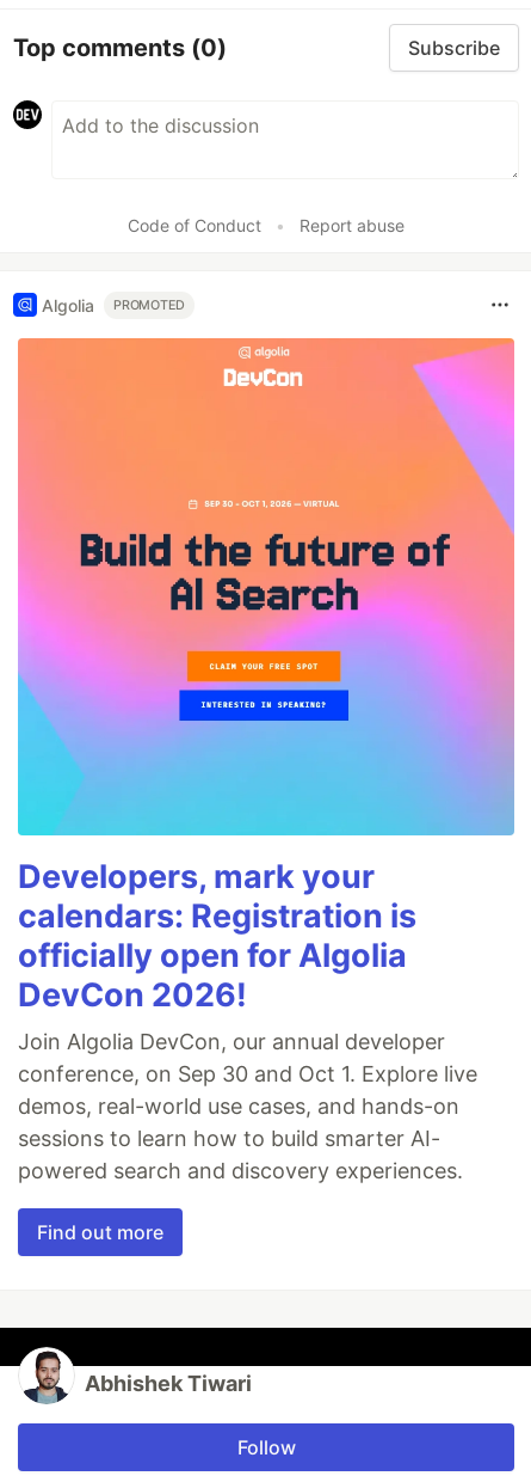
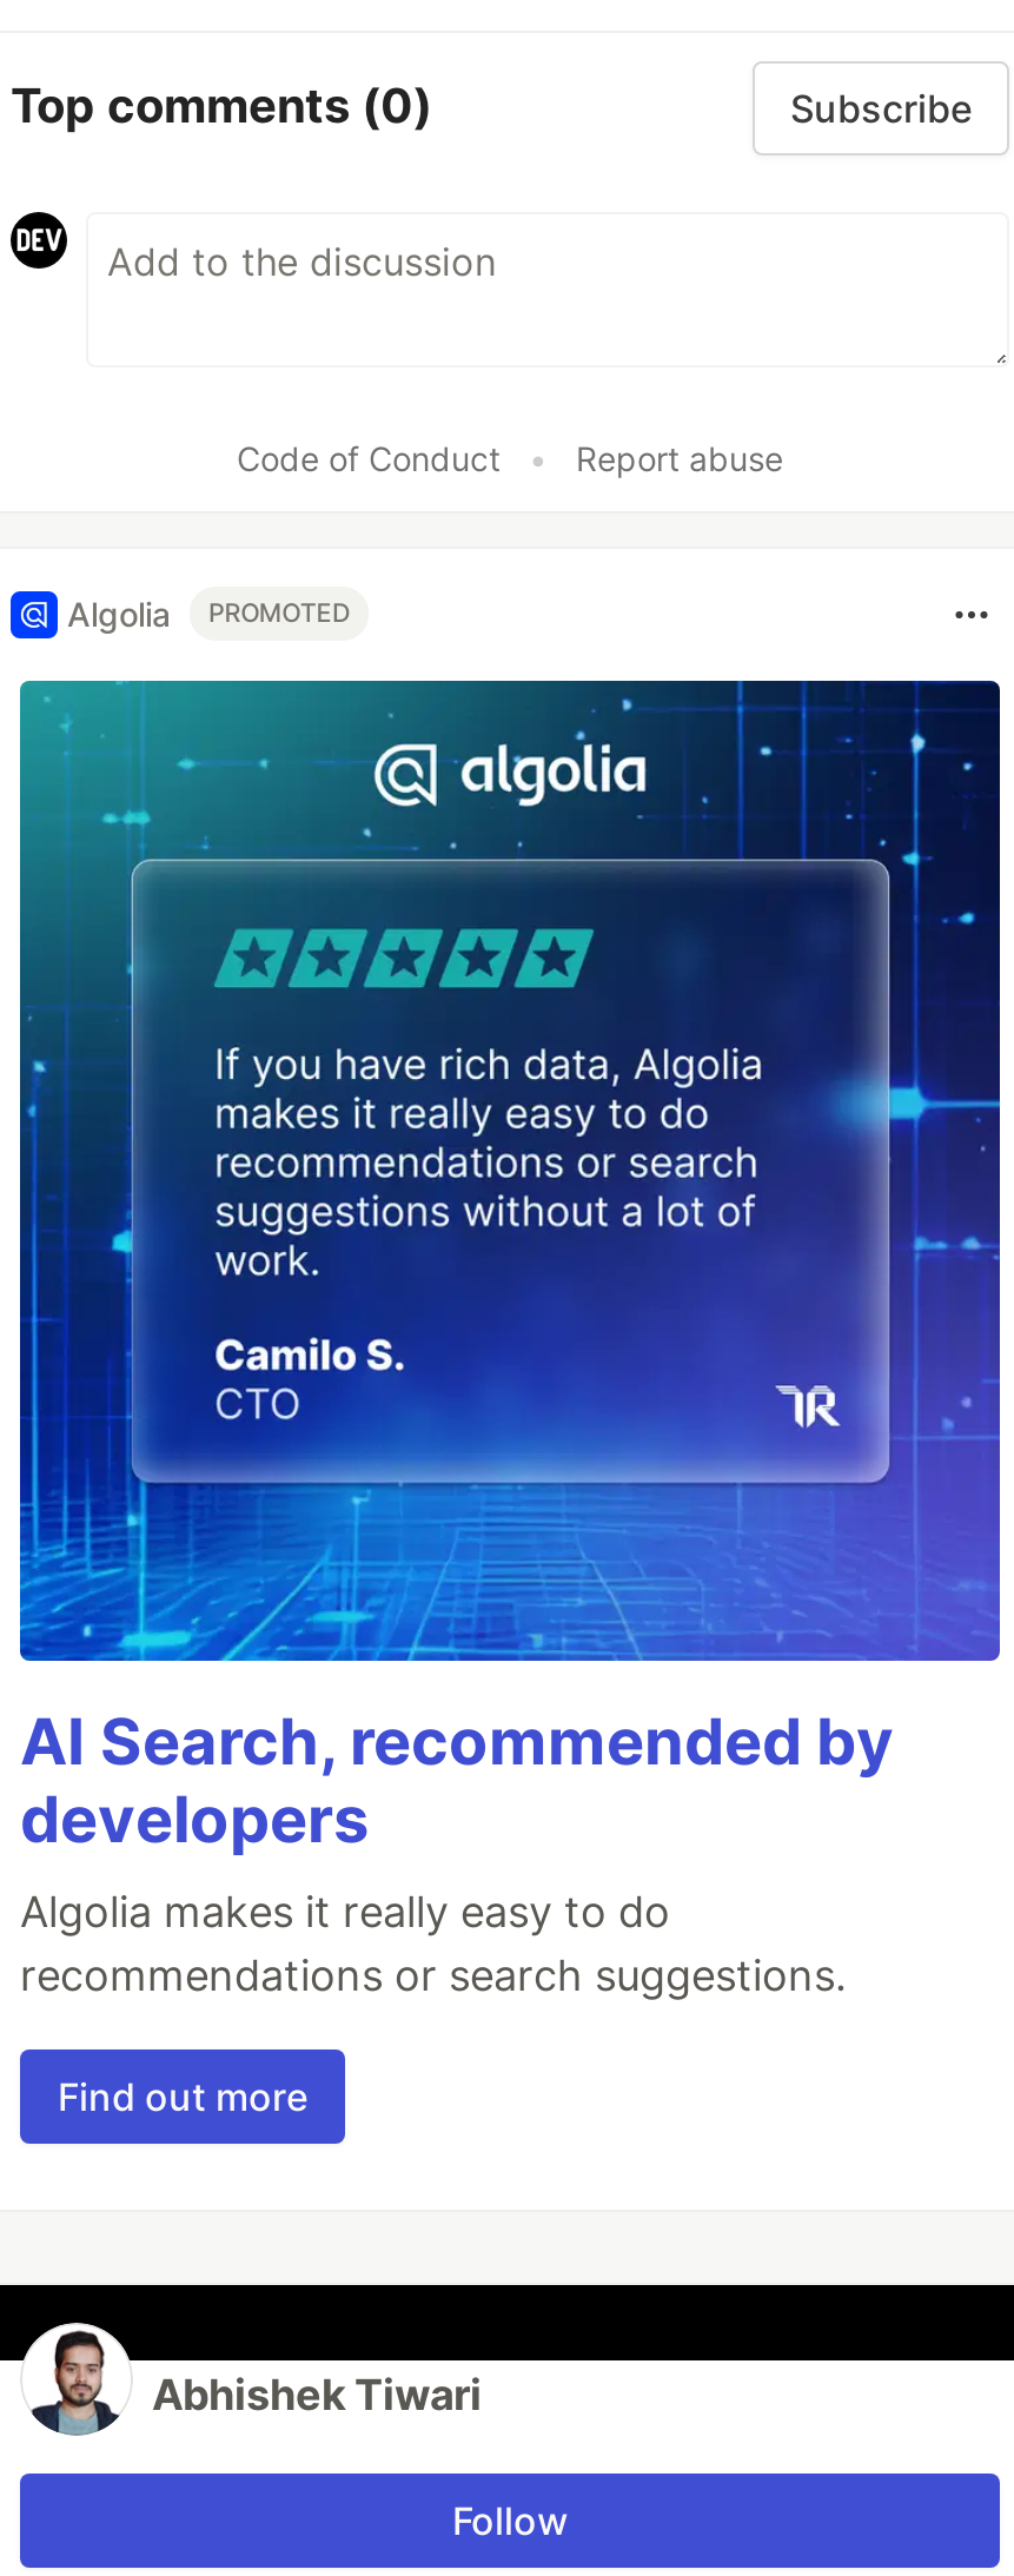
[17,337,514,1183] [image] | Developers, mark your | calendars: Registration is | officially open for Algolia | DevCon 2026! | Join Algolia DevCon, our annual developer | conference, on Sep 30 and Oct 1. Explore live | demos, real-world use cases, and hands-on | sessions to learn how to build smarter AI- | powered search and discovery experiences. -> [18,678,1002,2000] [image] | AI Search, recommended by | developers | Algolia makes it really easy to do | recommendations or search suggestions.

